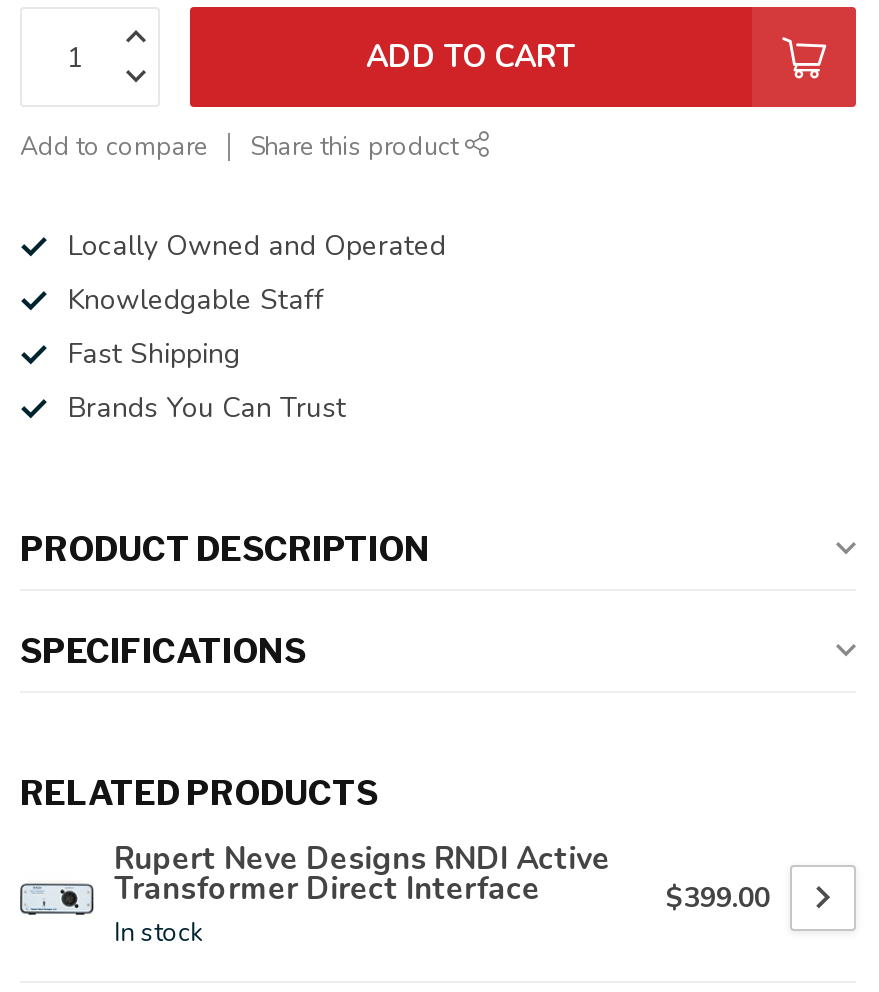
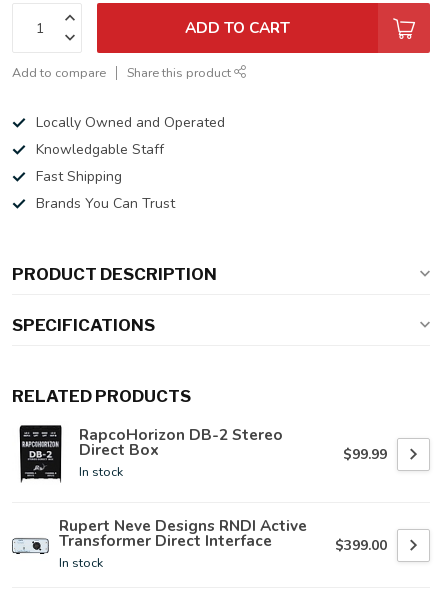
none -> [18,424,283,482] [image] | RapcoHorizon DB-2 Stereo | Direct Box | In stock
none -> [343,445,387,464] $99.99

